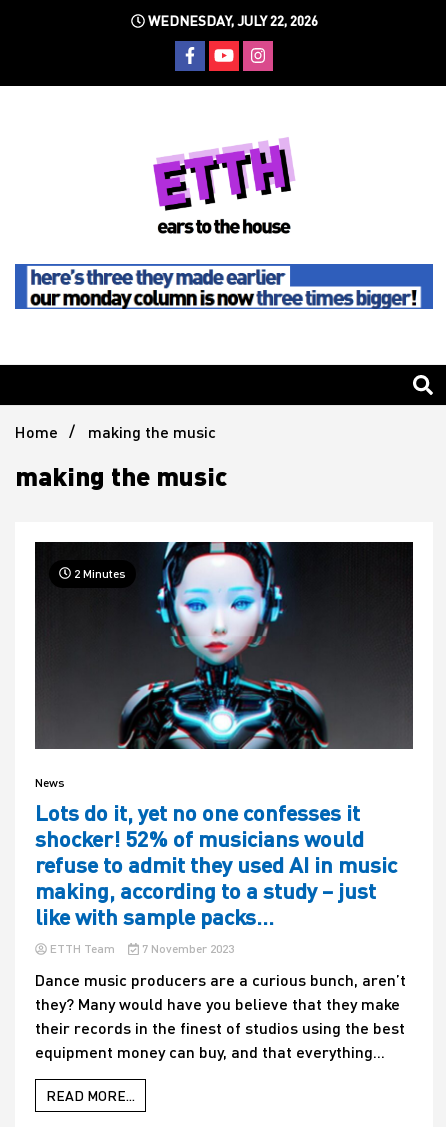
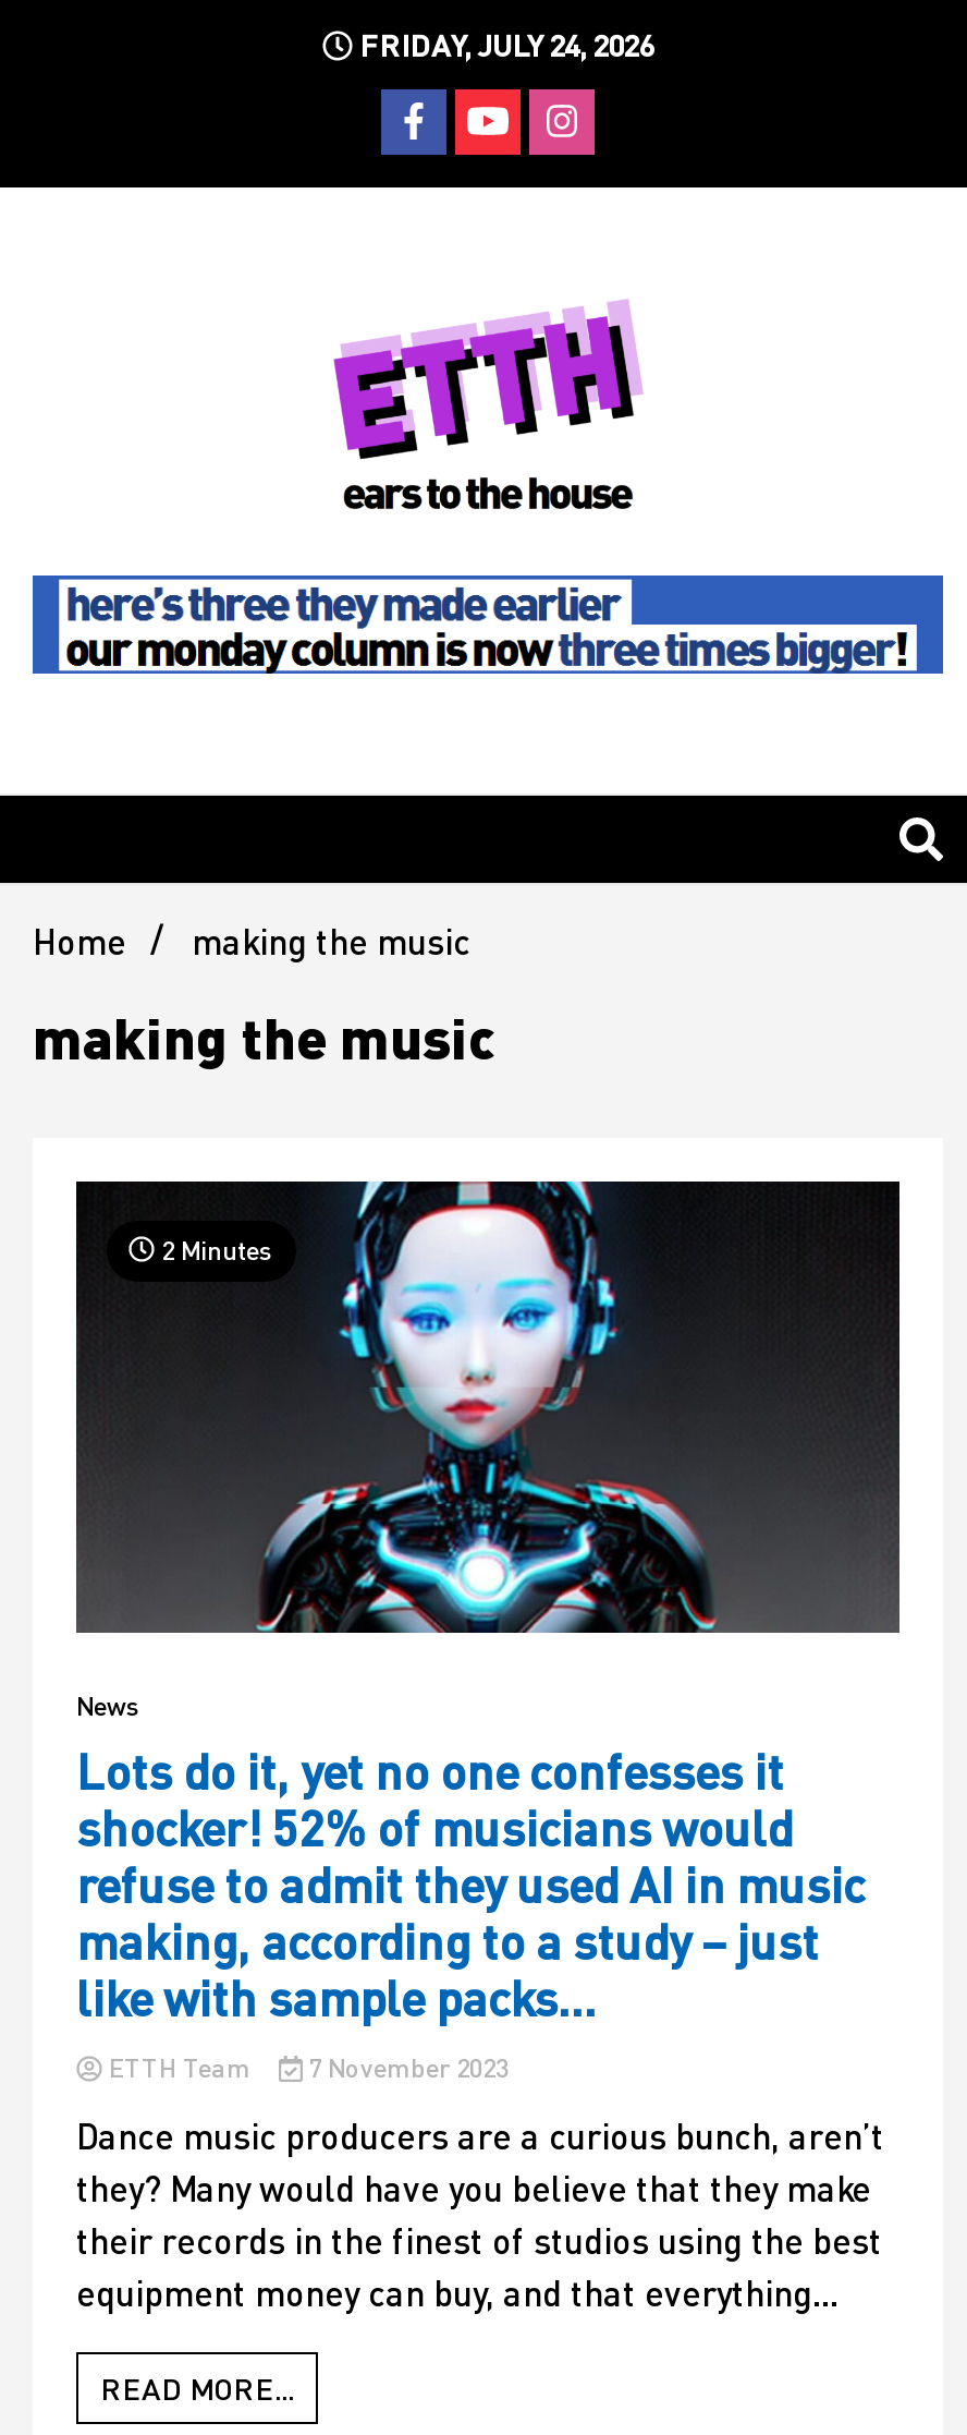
[144,12,317,29] WEDNESDAY, JULY 22, 2026 -> [353,26,653,63] FRIDAY, JULY 24, 2026

